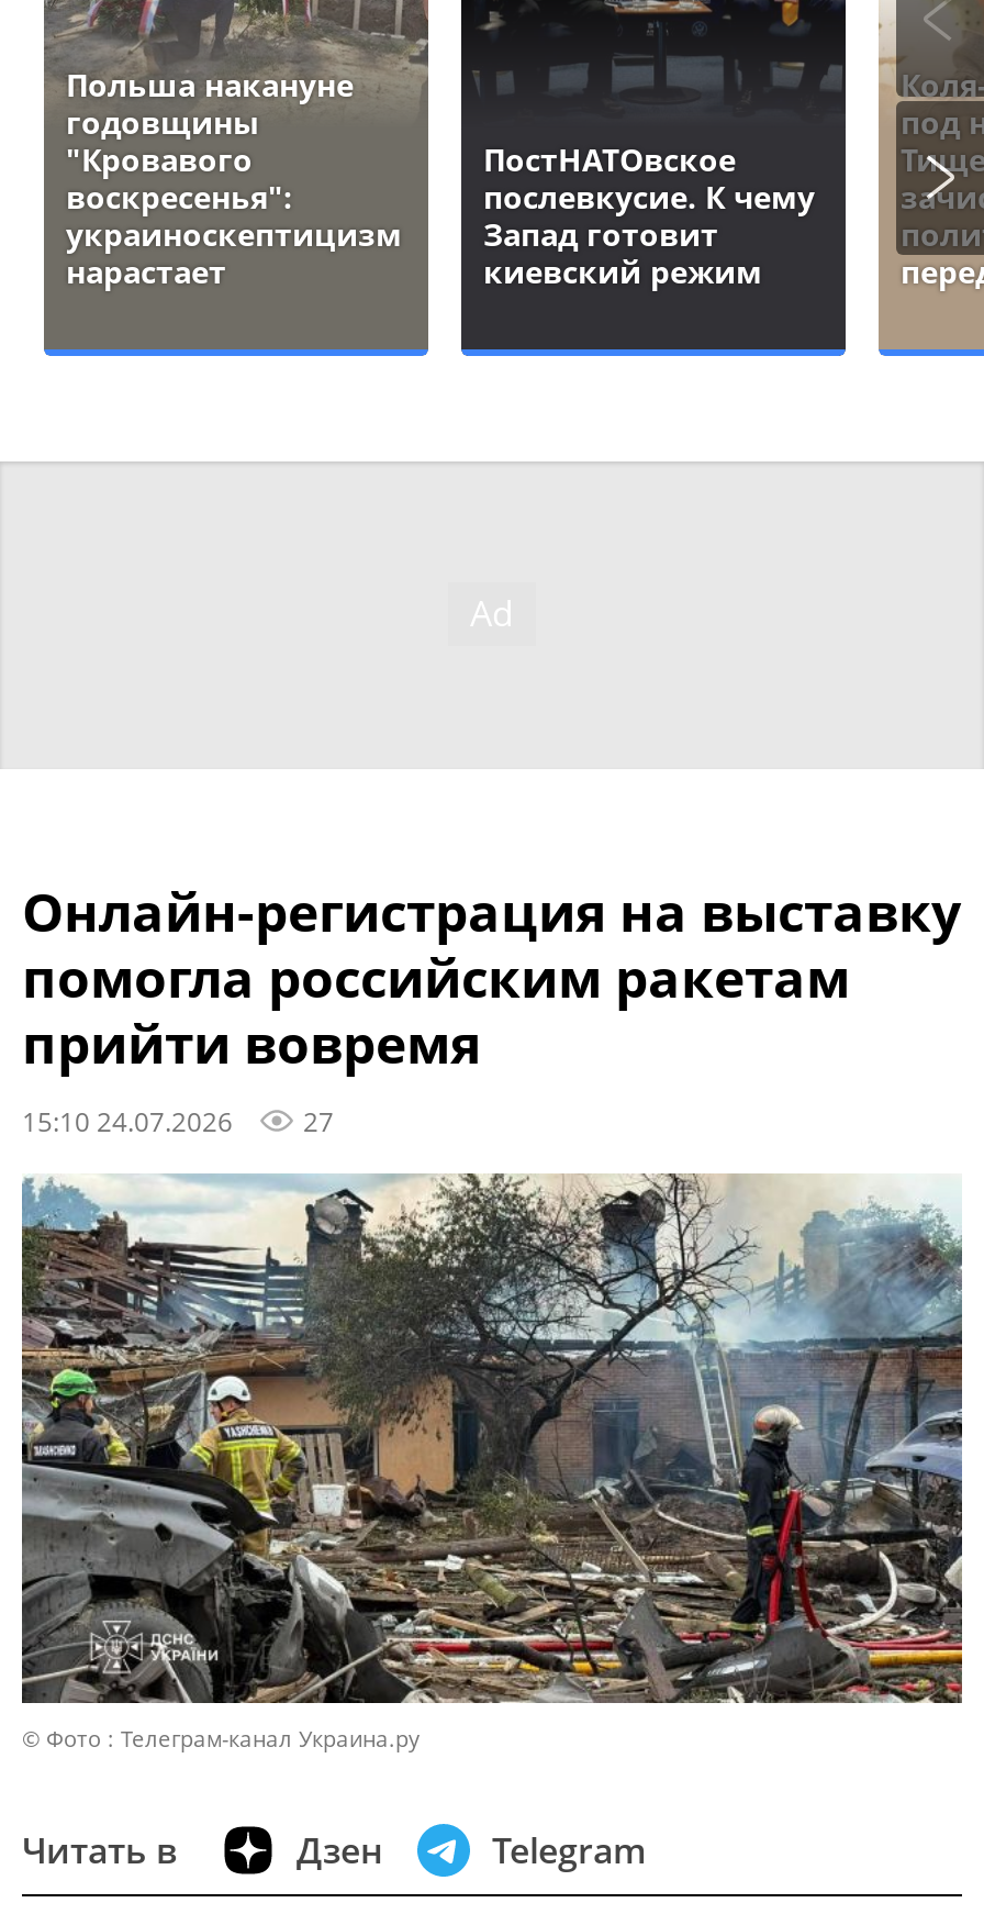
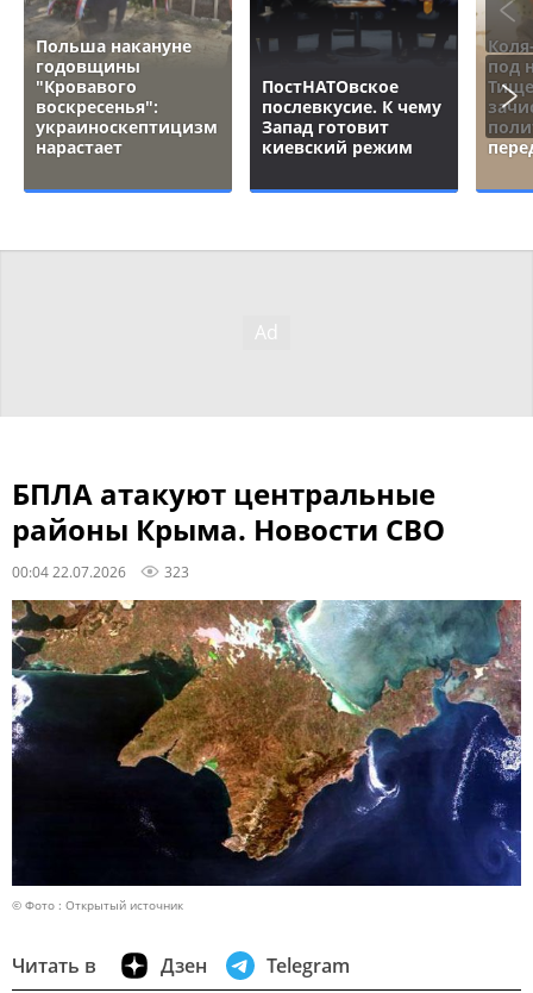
[22,875,962,1139] Онлайн-регистрация на выставку | помогла российским ракетам | прийти вовремя | 15:10 24.07.2026 | 27 -> [12,474,445,581] БПЛА атакуют центральные | районы Крыма. Новости СВО | 00:04 22.07.2026 | 323
[20,1171,964,1753] [image] | © Фото : Телеграм-канал Украина.ру -> [12,599,522,913] [image] | © Фото : Открытый источник

